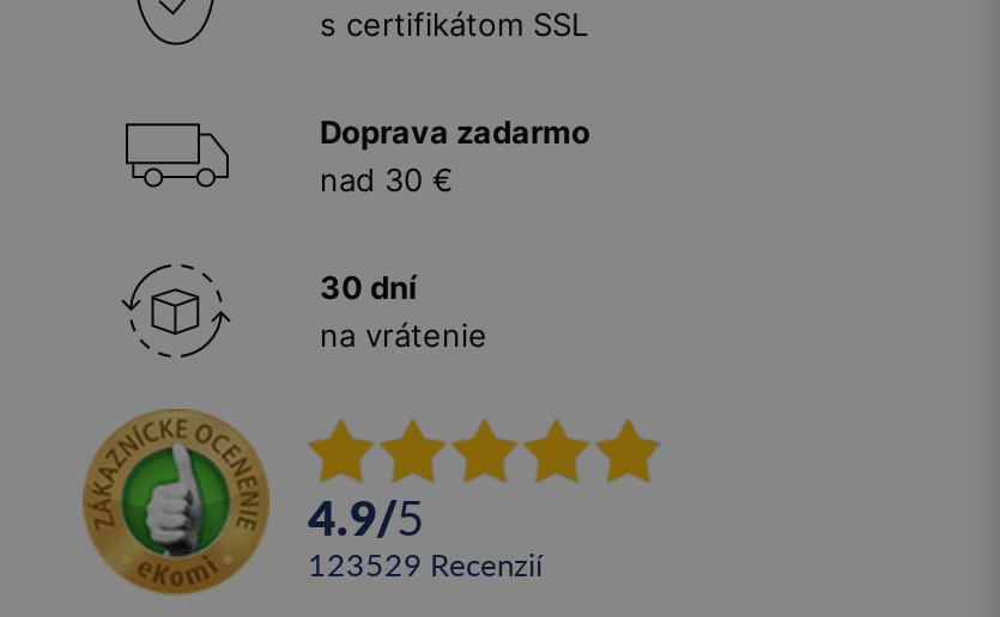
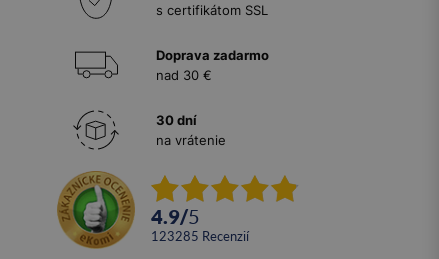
[308,545,543,583] 123529 recenzií -> [151,228,249,244] 123285 recenzií

